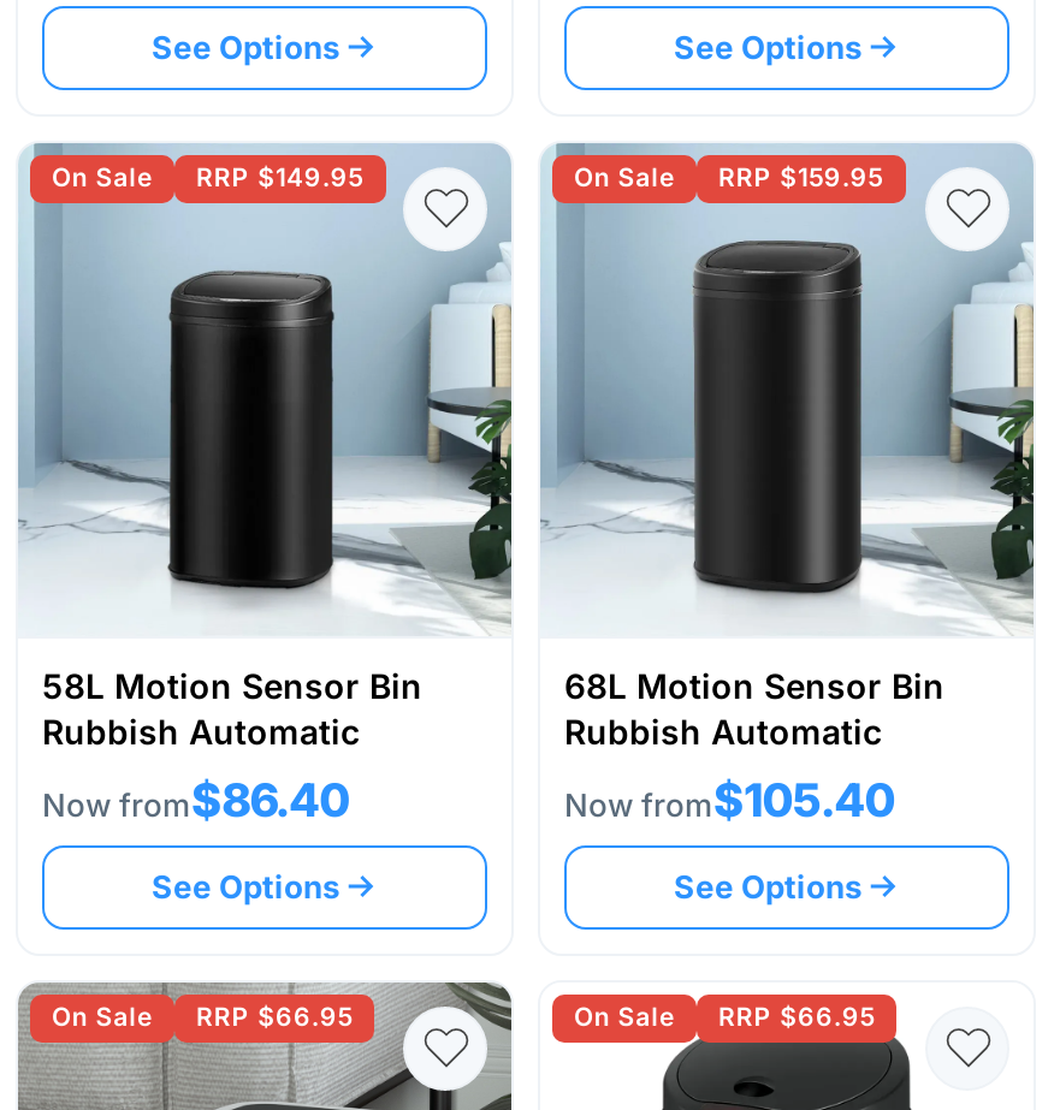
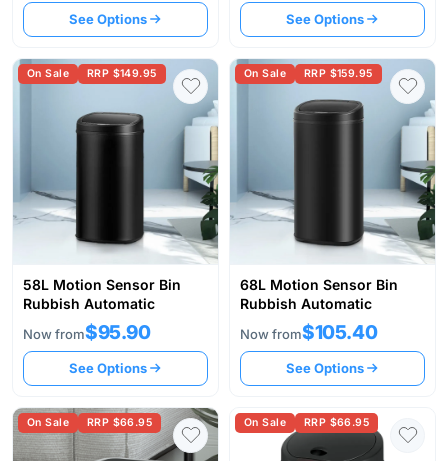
[42,772,349,827] Now from$86.40 -> [23,320,151,343] Now from$95.90

